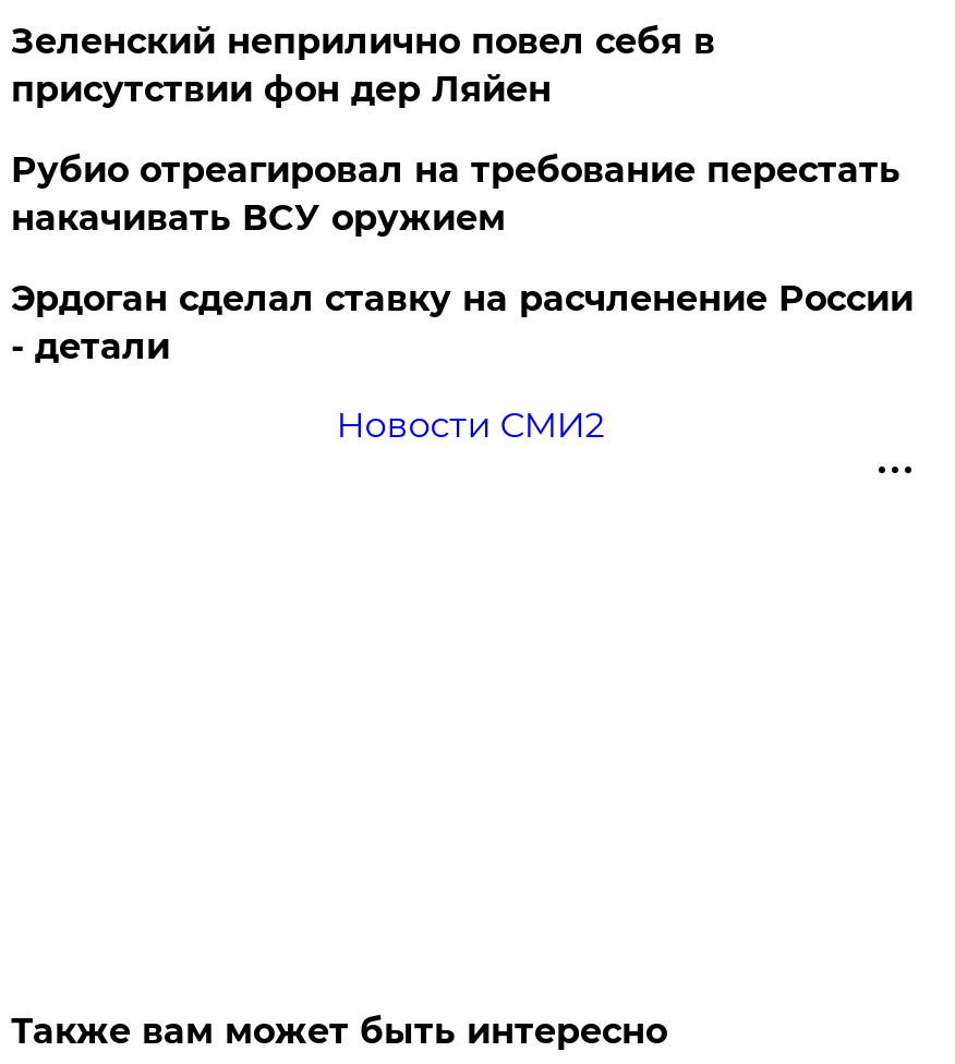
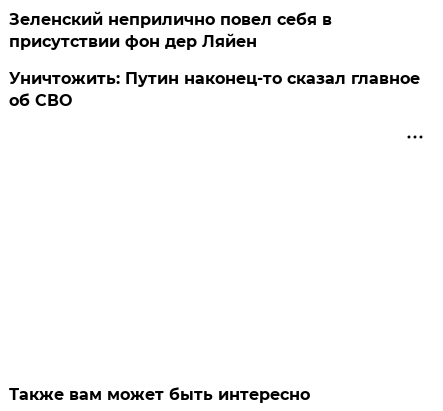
[11,150,913,446] Рубио отреагировал на требование перестать | накачивать ВСУ оружием | Эрдоган сделал ставку на расчленение России | - детали | Новости СМИ2 -> [9,69,420,110] Уничтожить: Путин наконец-то сказал главное | об СВО

